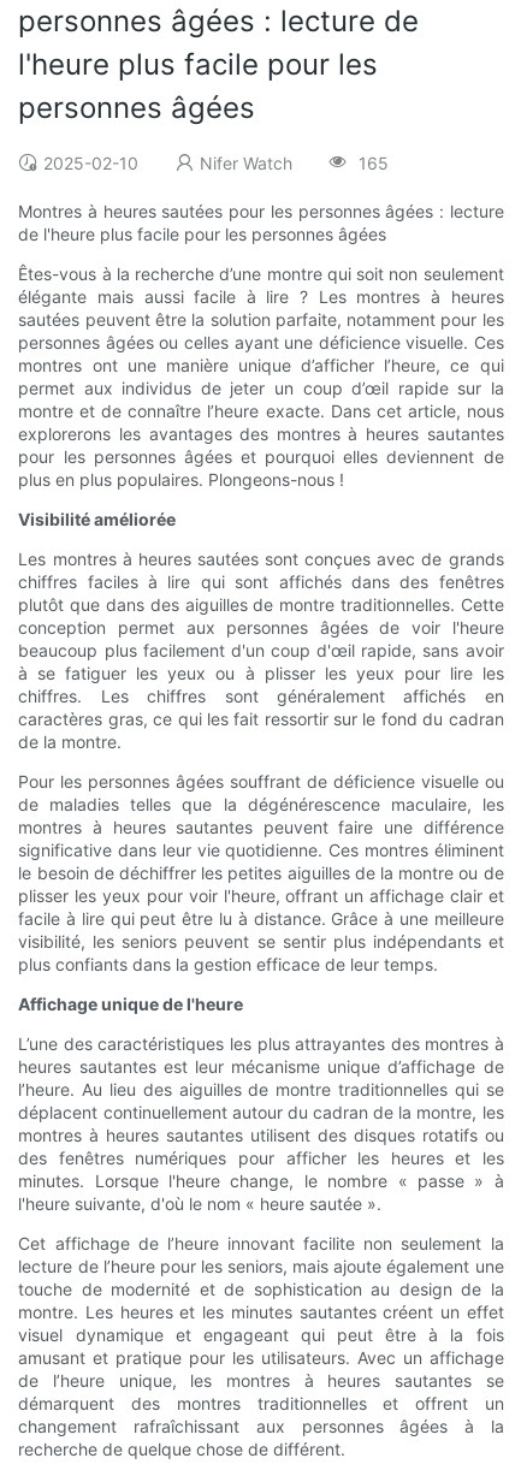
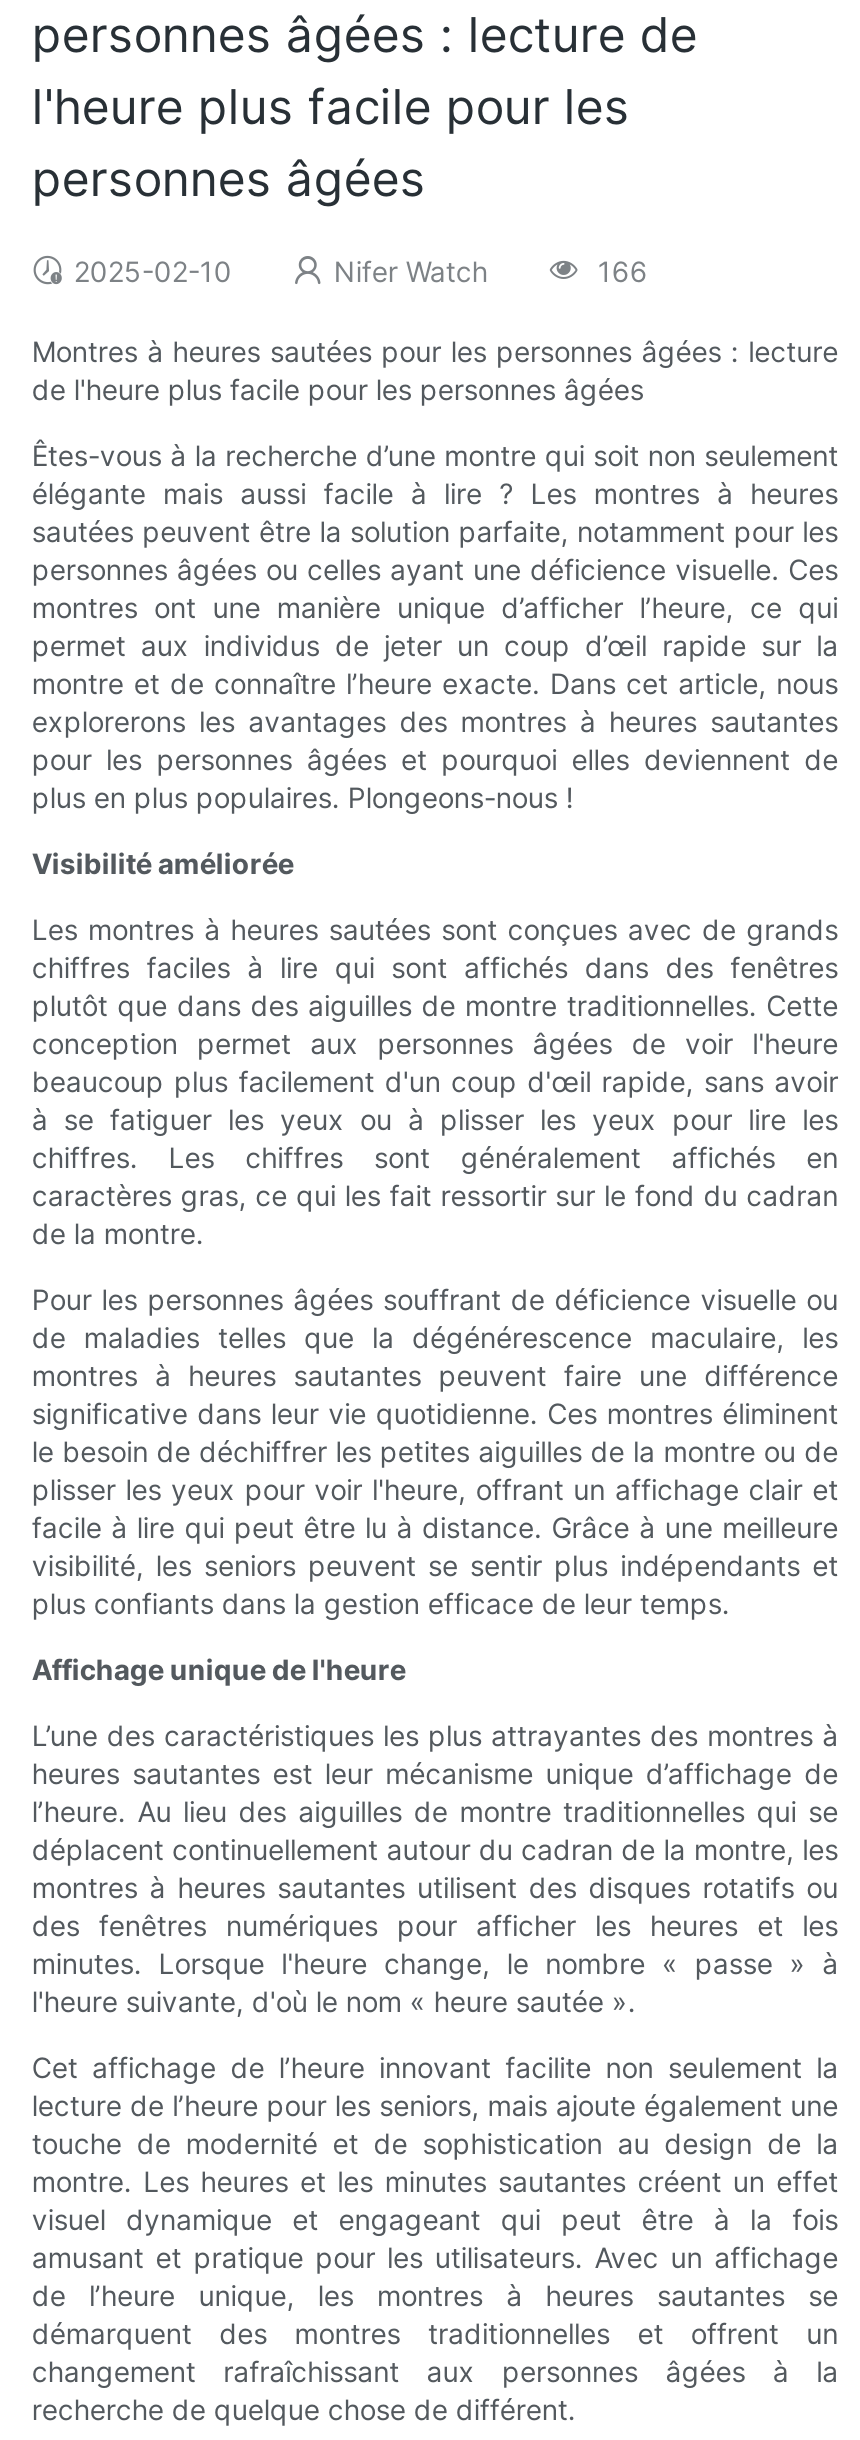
[359,153,389,174] 165 -> [598,255,648,289] 166

